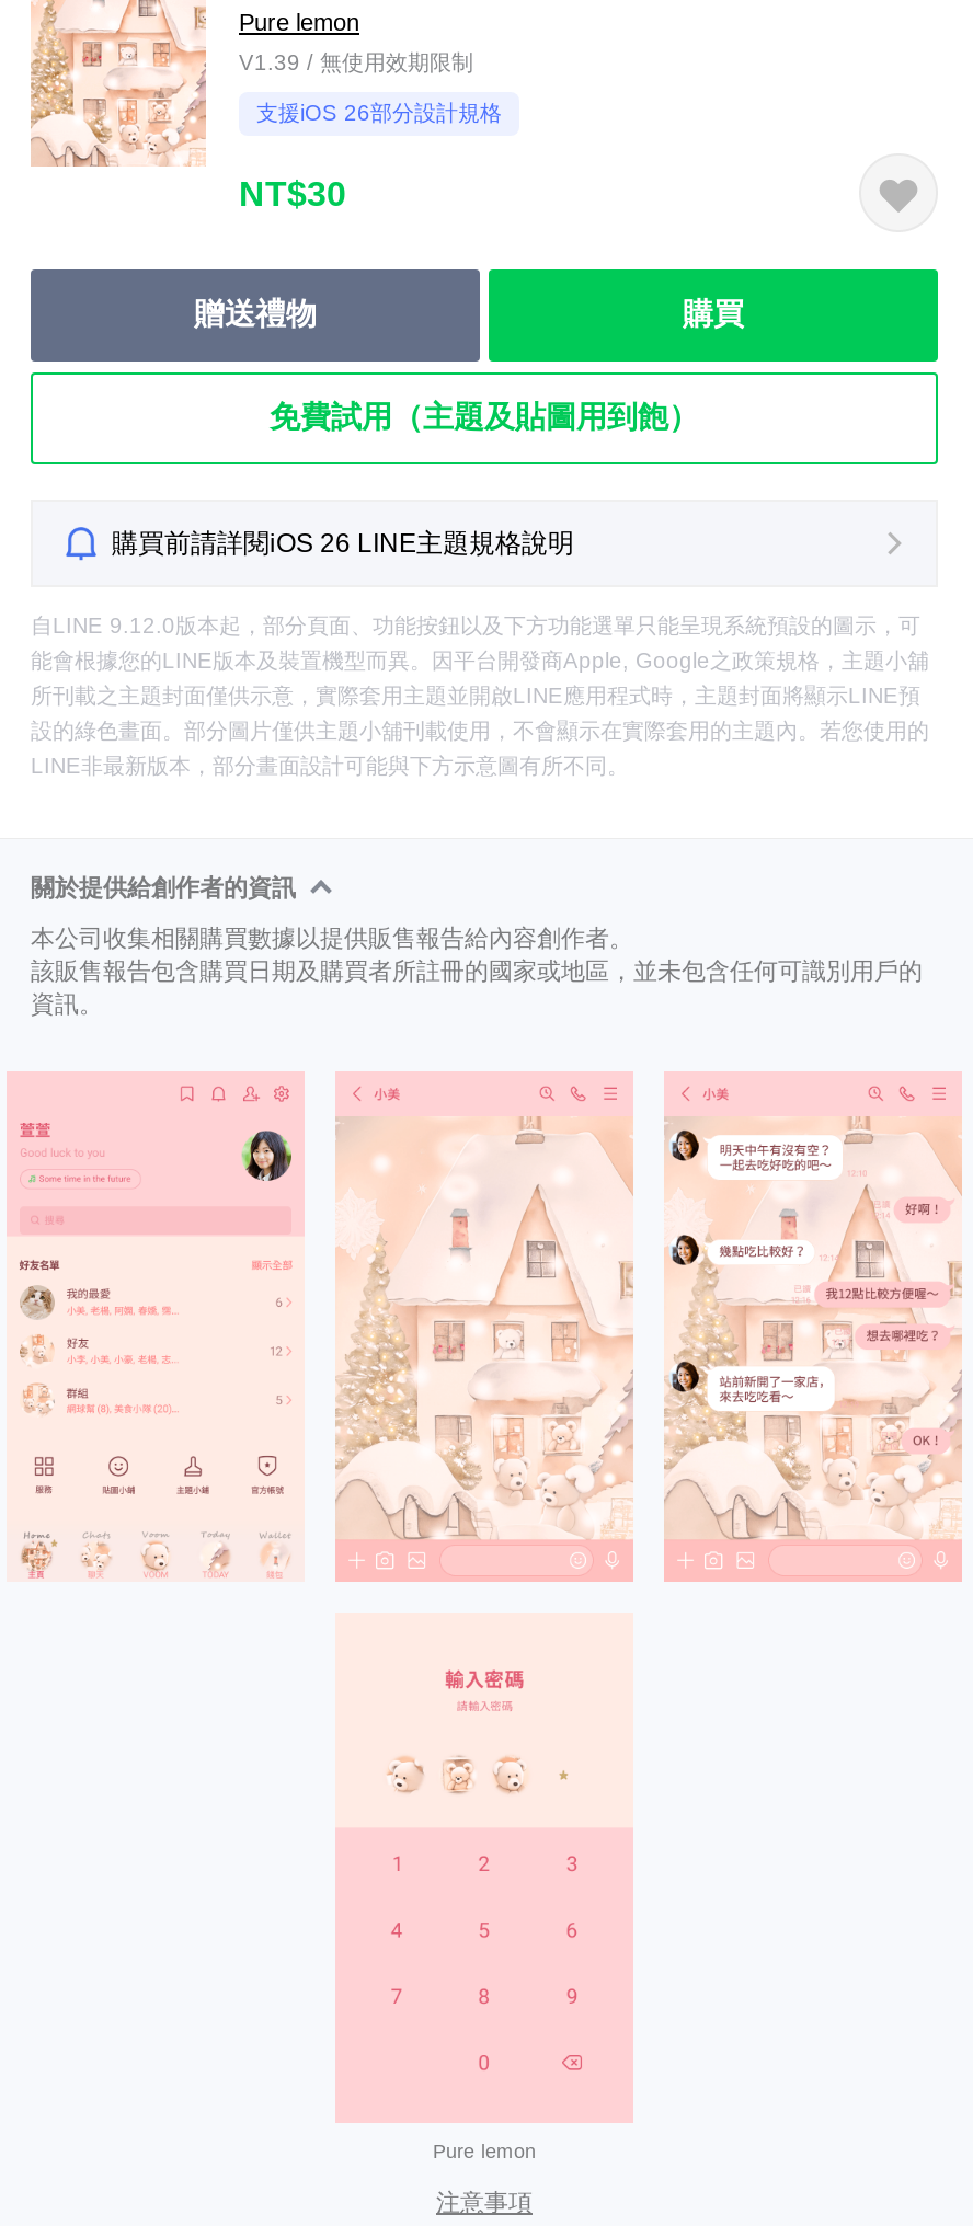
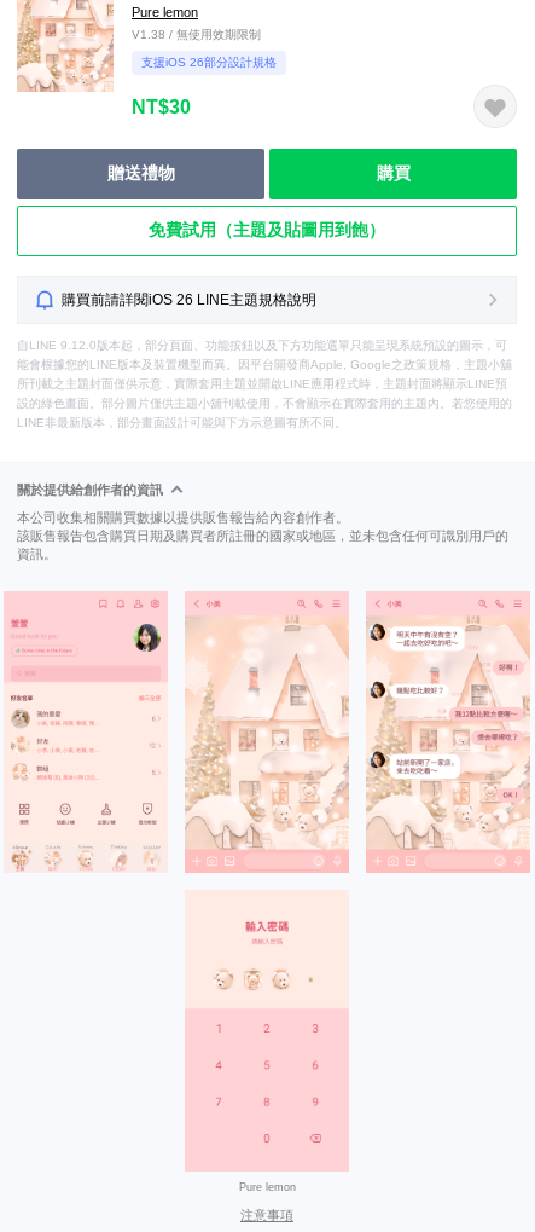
[239,50,473,74] V1.39 / 無使用效期限制 -> [132,28,261,41] V1.38 / 無使用效期限制

